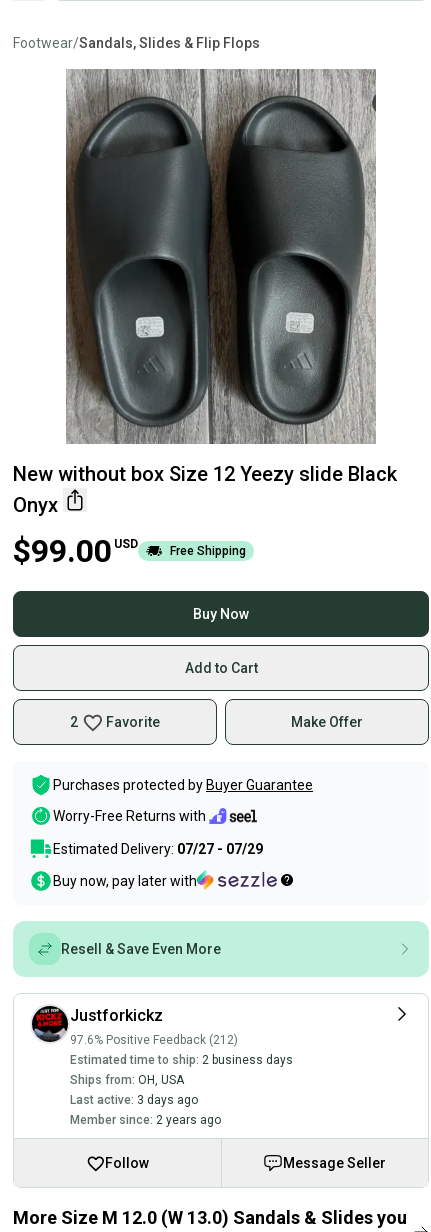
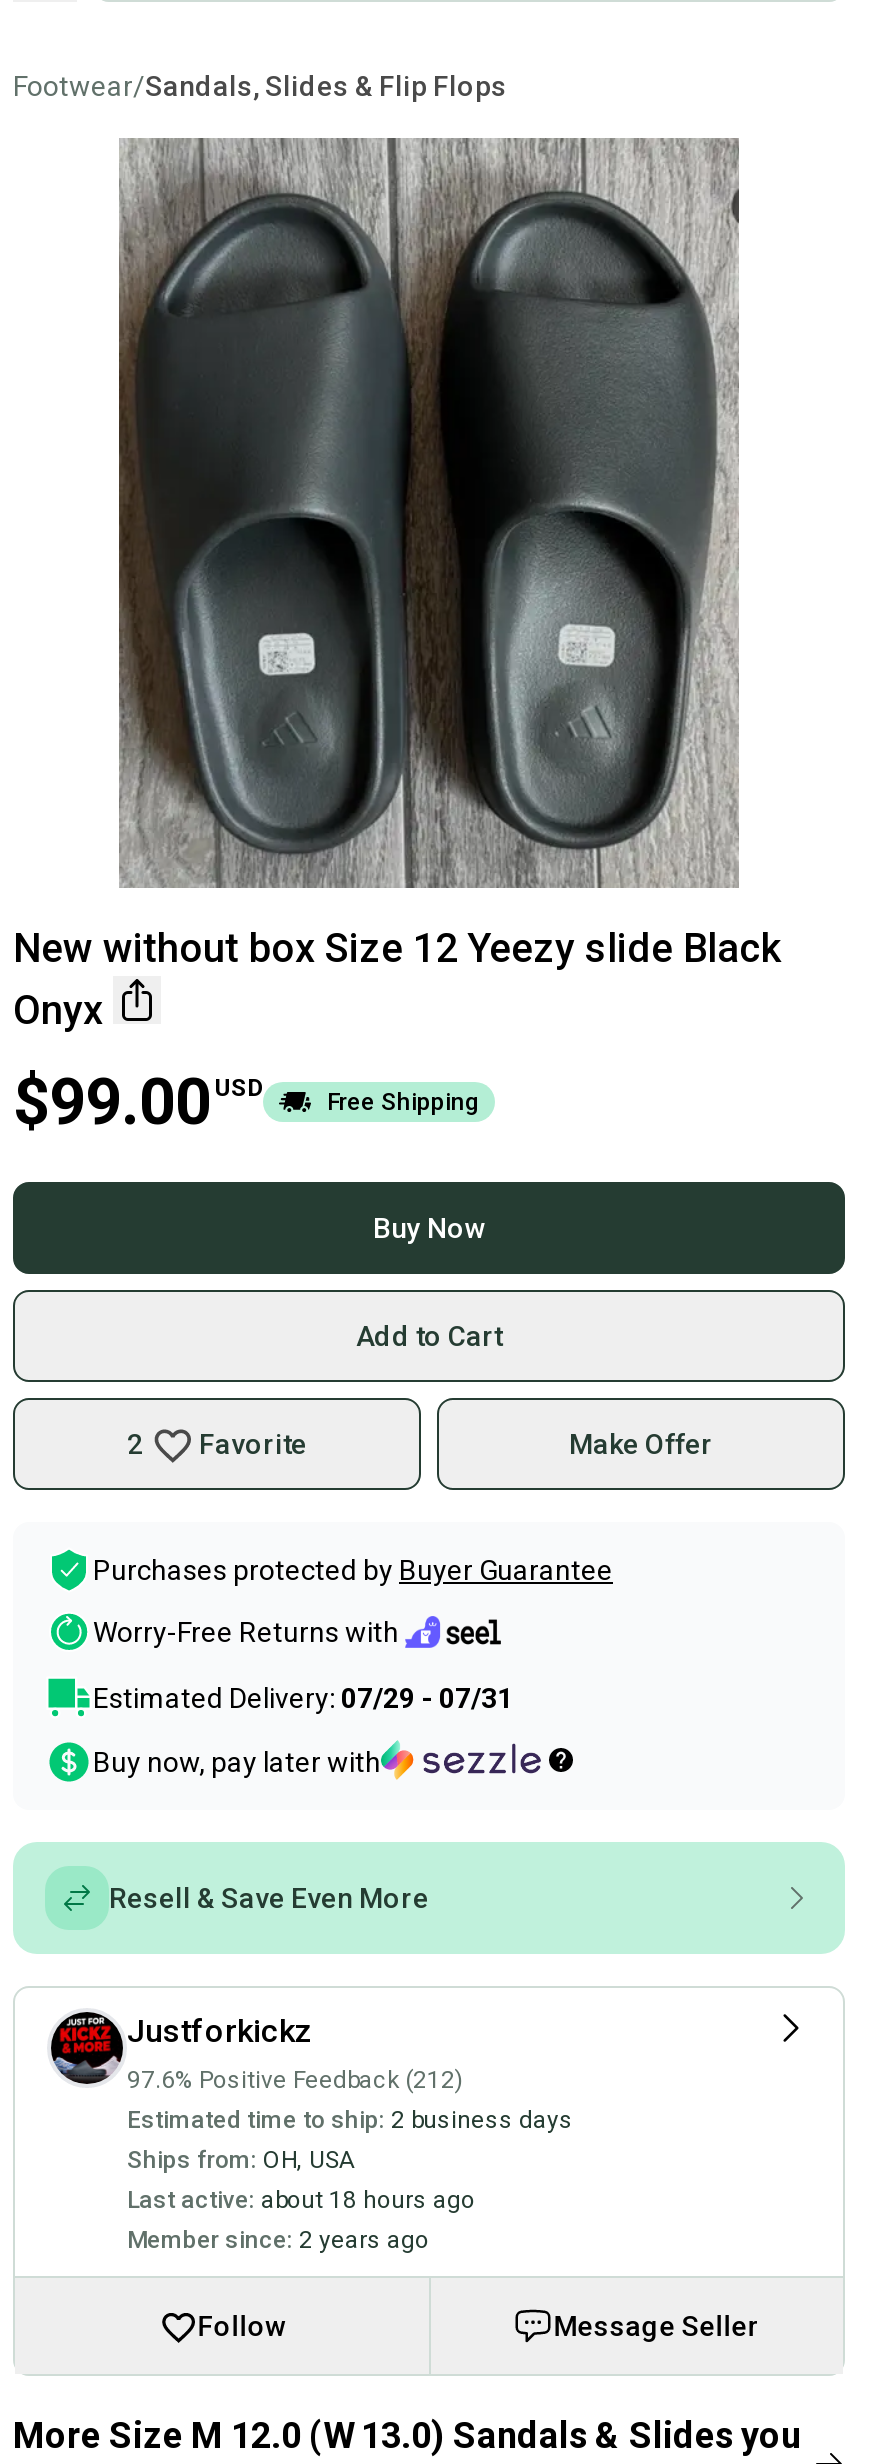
[53,841,263,857] Estimated Delivery: 07/27 - 07/29 -> [93,1682,513,1714] Estimated Delivery: 07/29 - 07/31
[70,1093,198,1107] Last active: 3 days ago -> [127,2186,475,2214] Last active: about 18 hours ago

